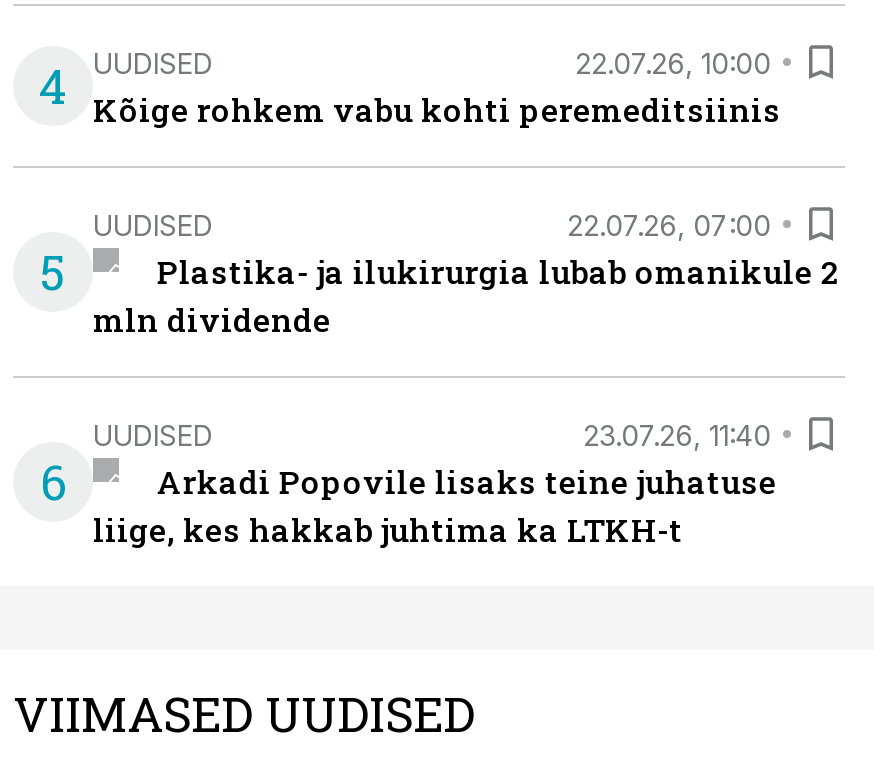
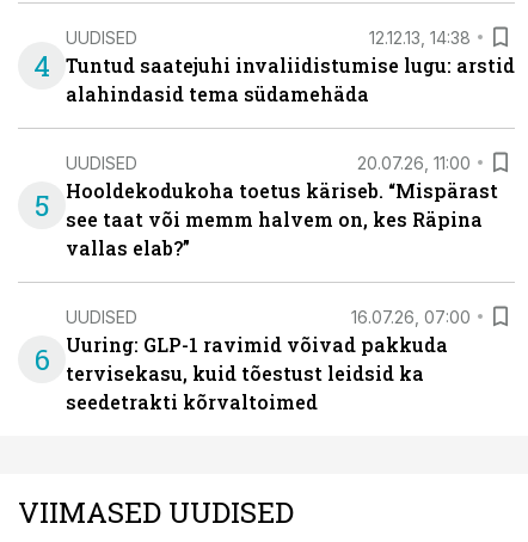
[93,45,781,130] 22.07.26, 10:00 | Kõige rohkem vabu kohti peremeditsiinis -> [66,27,515,106] 12.12.13, 14:38 | Tuntud saatejuhi invaliidistumise lugu: arstid | alahindasid tema südamehäda
[93,207,841,340] 22.07.26, 07:00 | Plastika- ja ilukirurgia lubab omanikule 2 | mln dividende -> [66,152,498,260] 20.07.26, 11:00 | Hooldekodukoha toetus käriseb. “Mispärast | see taat või memm halvem on, kes Räpina | vallas elab?”
[93,417,777,550] 23.07.26, 11:40 | Arkadi Popovile lisaks teine juhatuse | liige, kes hakkab juhtima ka LTKH-t -> [66,306,471,414] 16.07.26, 07:00 | Uuring: GLP-1 ravimid võivad pakkuda | tervisekasu, kuid tõestust leidsid ka | seedetrakti kõrvaltoimed

